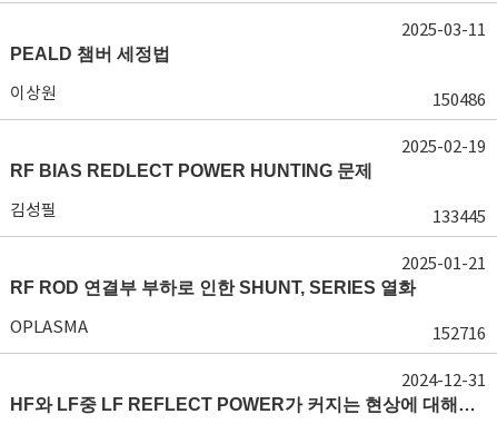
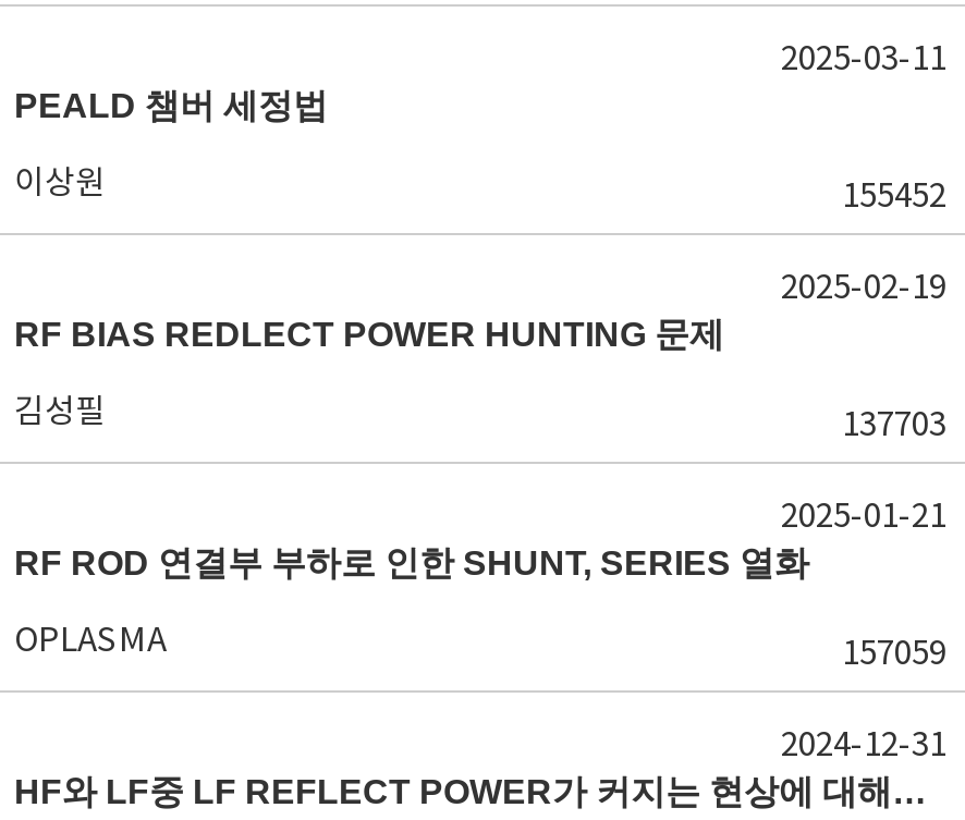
[433,89,486,110] 150486 -> [842,174,946,215] 155452
[433,206,486,227] 133445 -> [842,402,946,444] 137703
[433,323,486,344] 152716 -> [842,631,946,673] 157059

